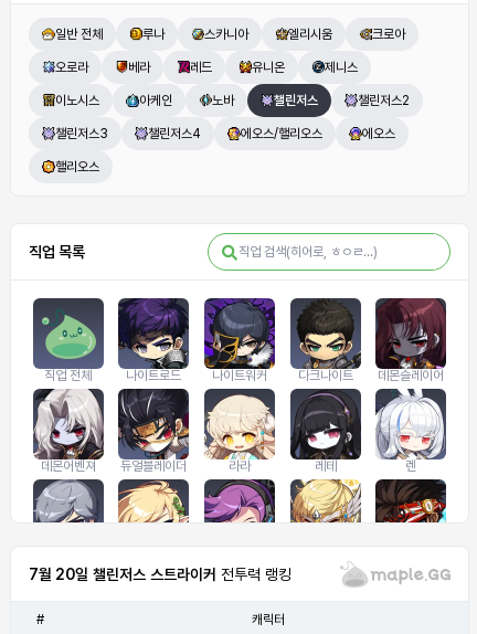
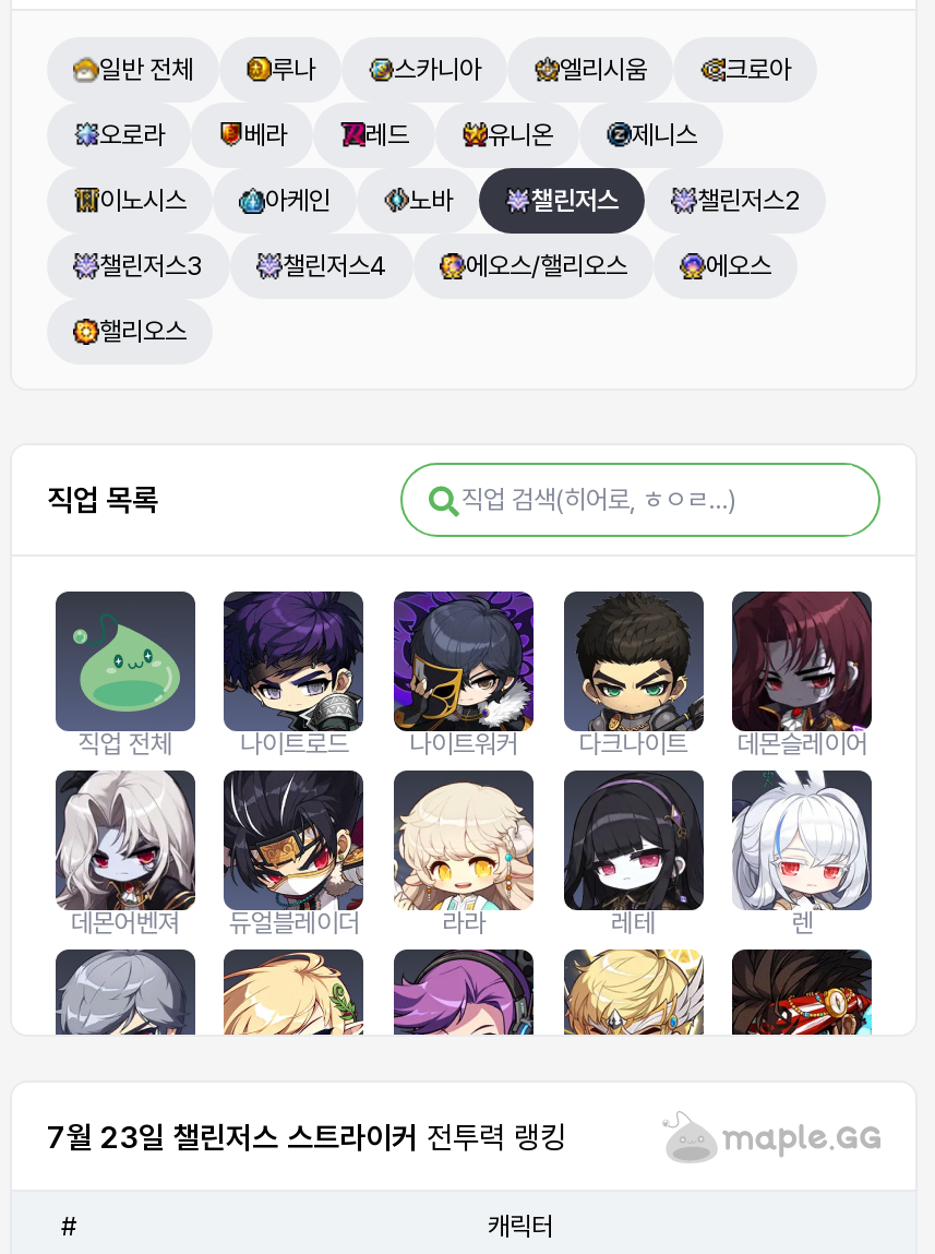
[29,566,291,583] 7월 20일 챌린저스 스트라이커 전투력 랭킹 -> [47,1120,566,1155] 7월 23일 챌린저스 스트라이커 전투력 랭킹

